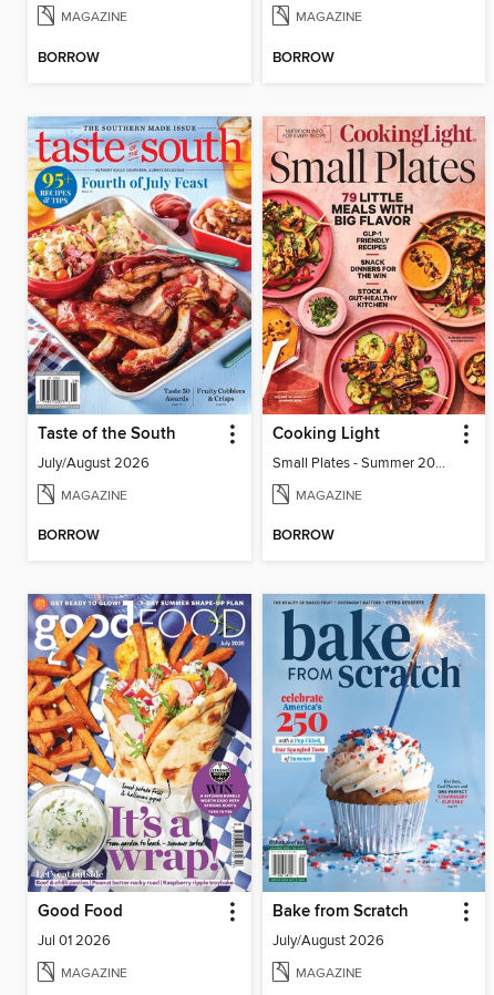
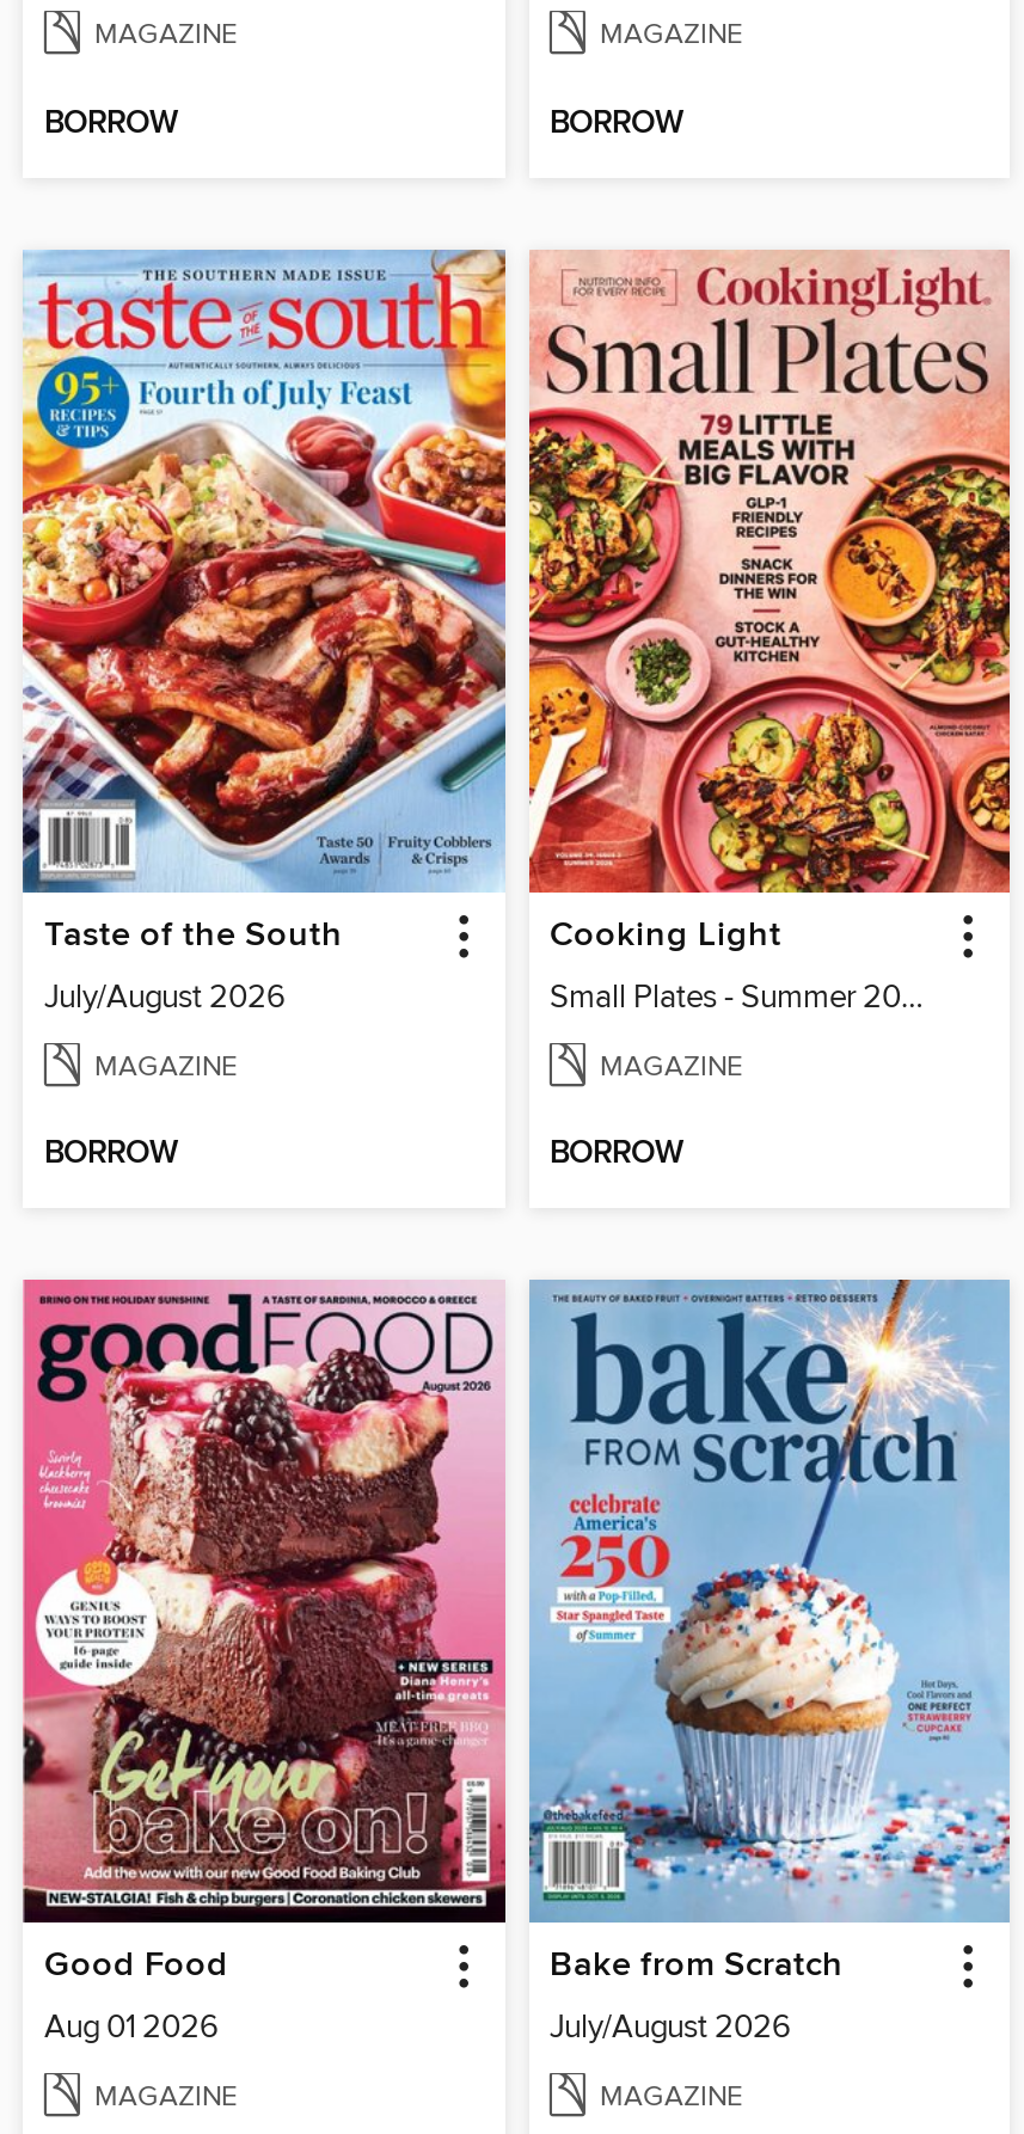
[27,593,253,949] [image] | Jul 01 2026 -> [20,1277,508,2047] [image] | Aug 01 2026

